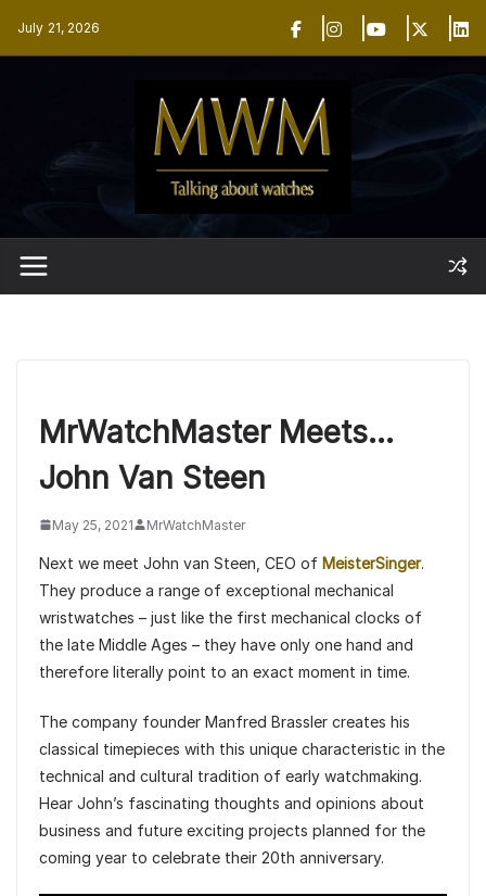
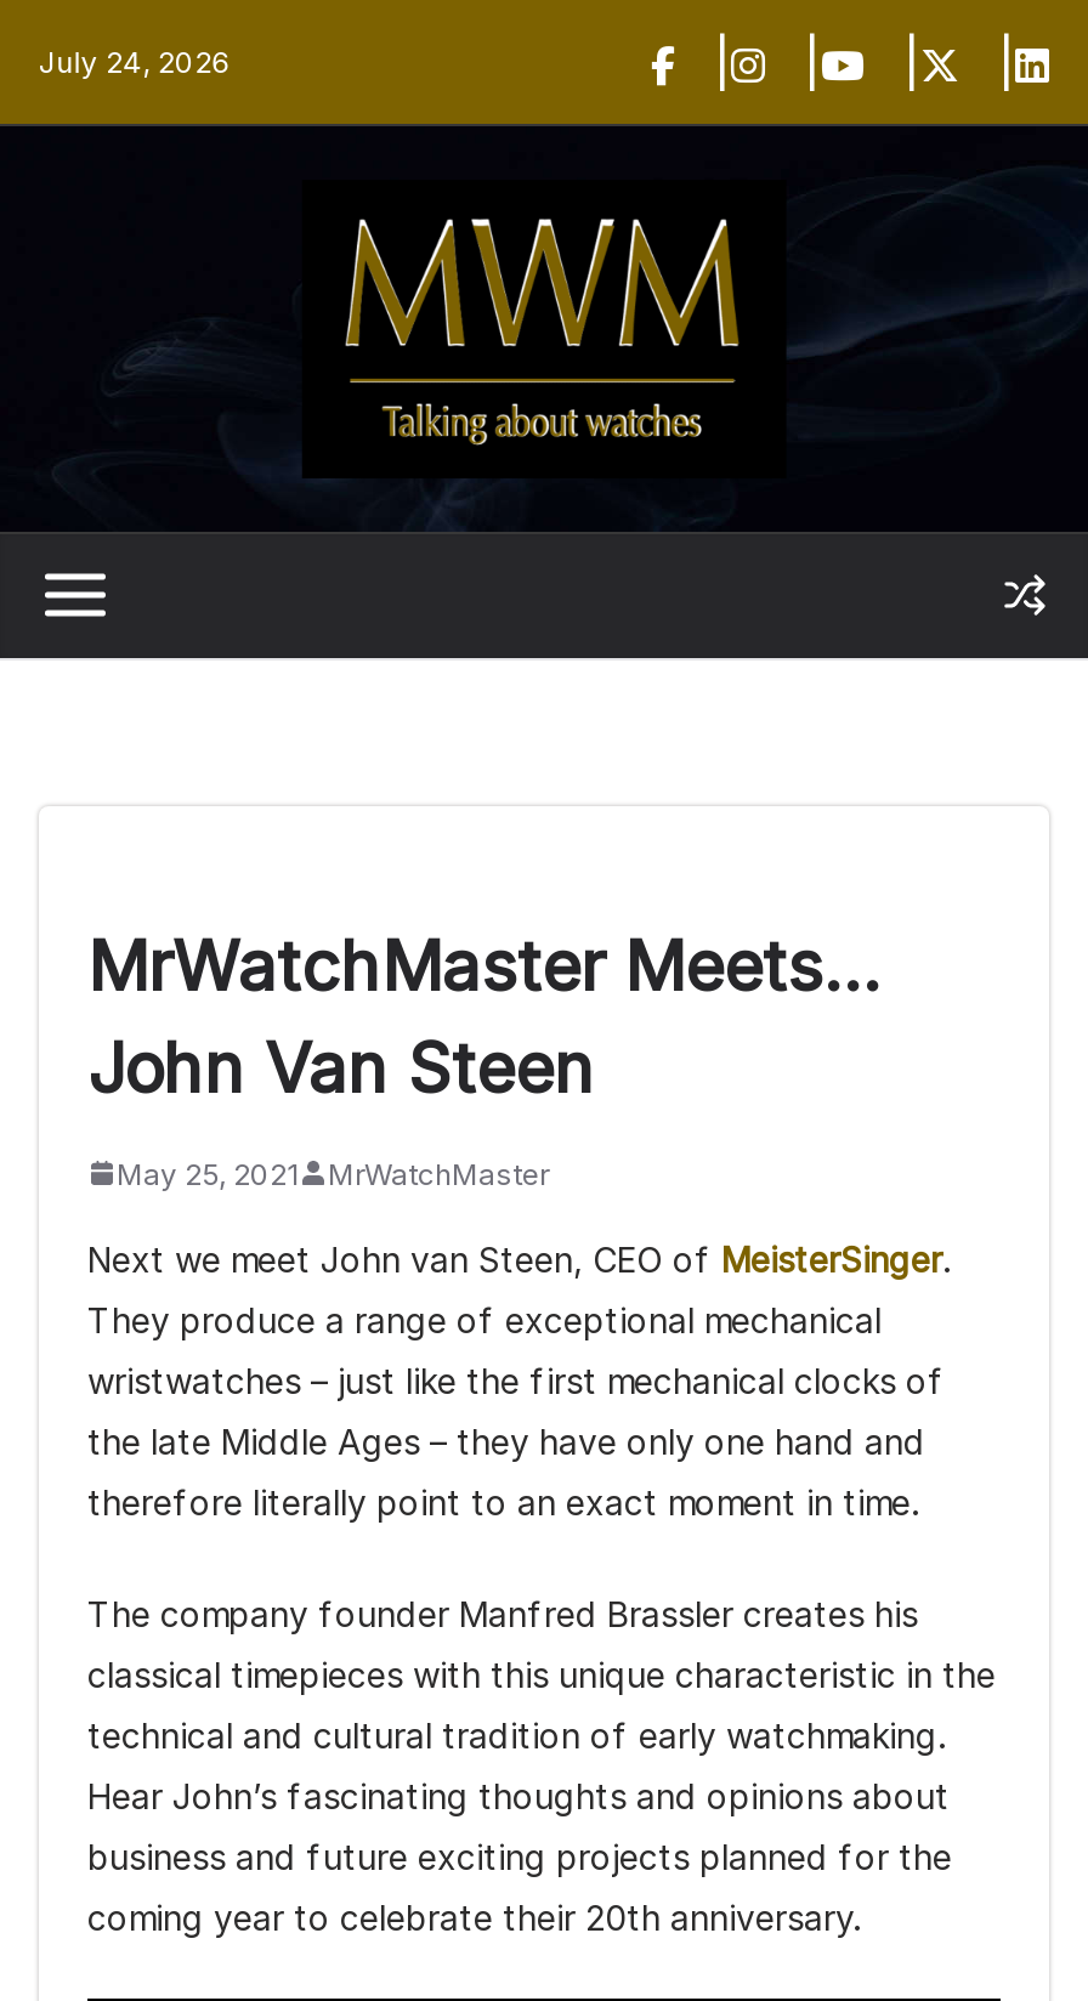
[17,20,100,36] July 21, 2026 -> [39,44,231,80] July 24, 2026

